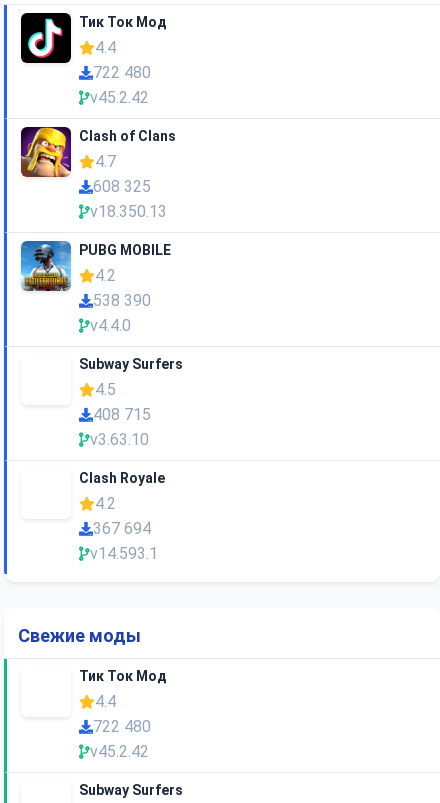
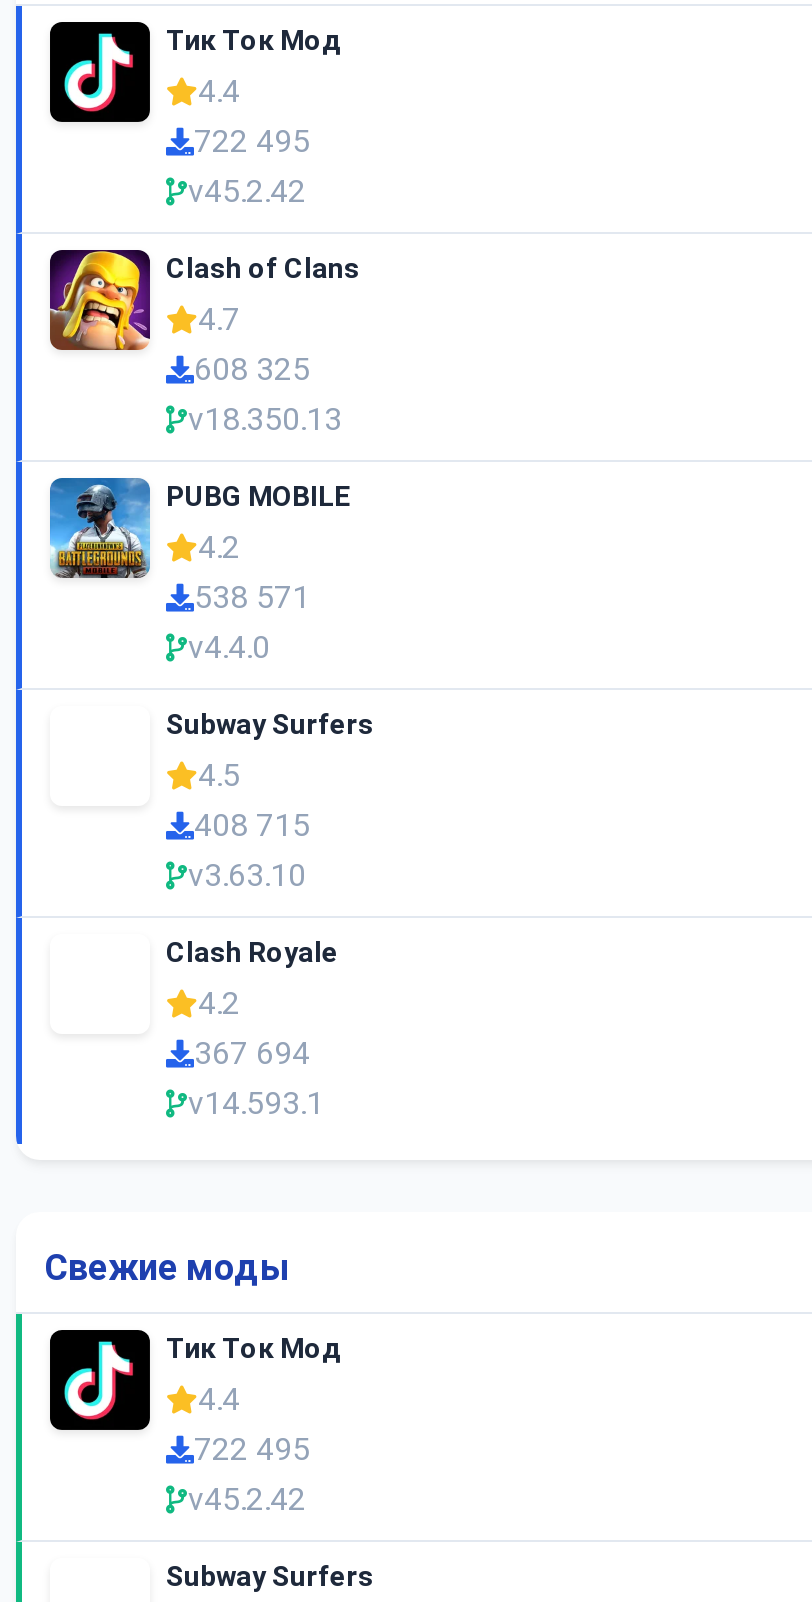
[93,63,151,82] 722 480 -> [194,123,310,161] 722 495
[93,291,151,310] 538 390 -> [194,579,310,617] 538 571
none -> [48,1328,152,1432] [image]
[93,717,151,736] 722 480 -> [194,1431,310,1469] 722 495

